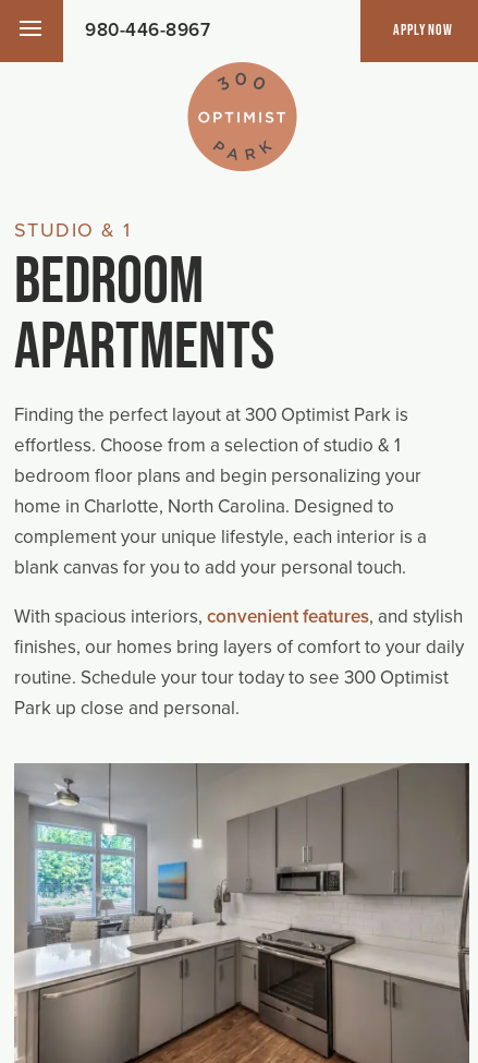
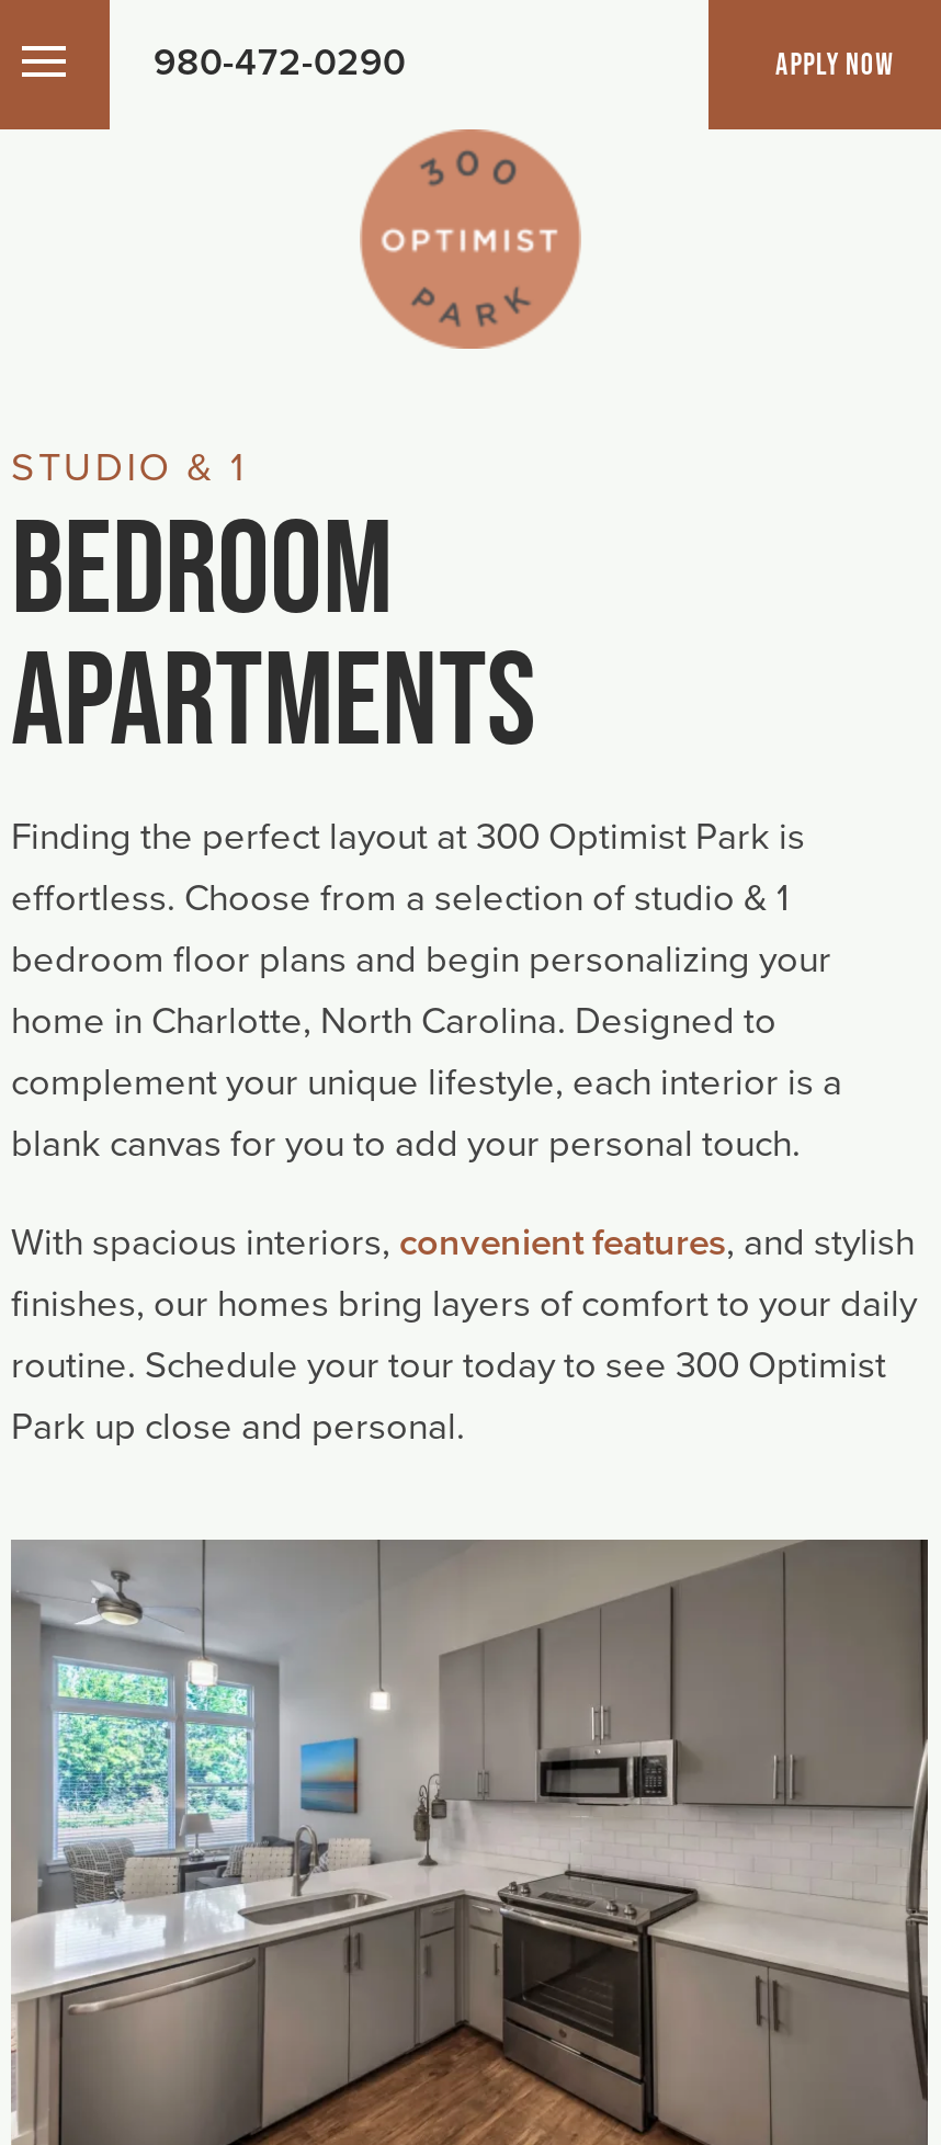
[85,16,210,43] 980-446-8967 -> [154,35,406,90] 980-472-0290

